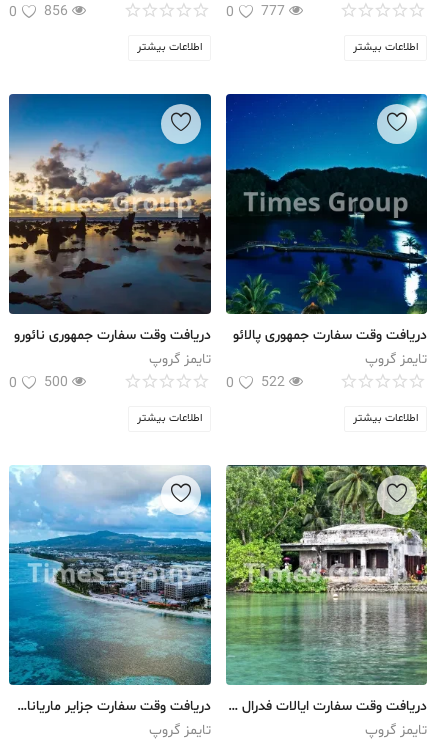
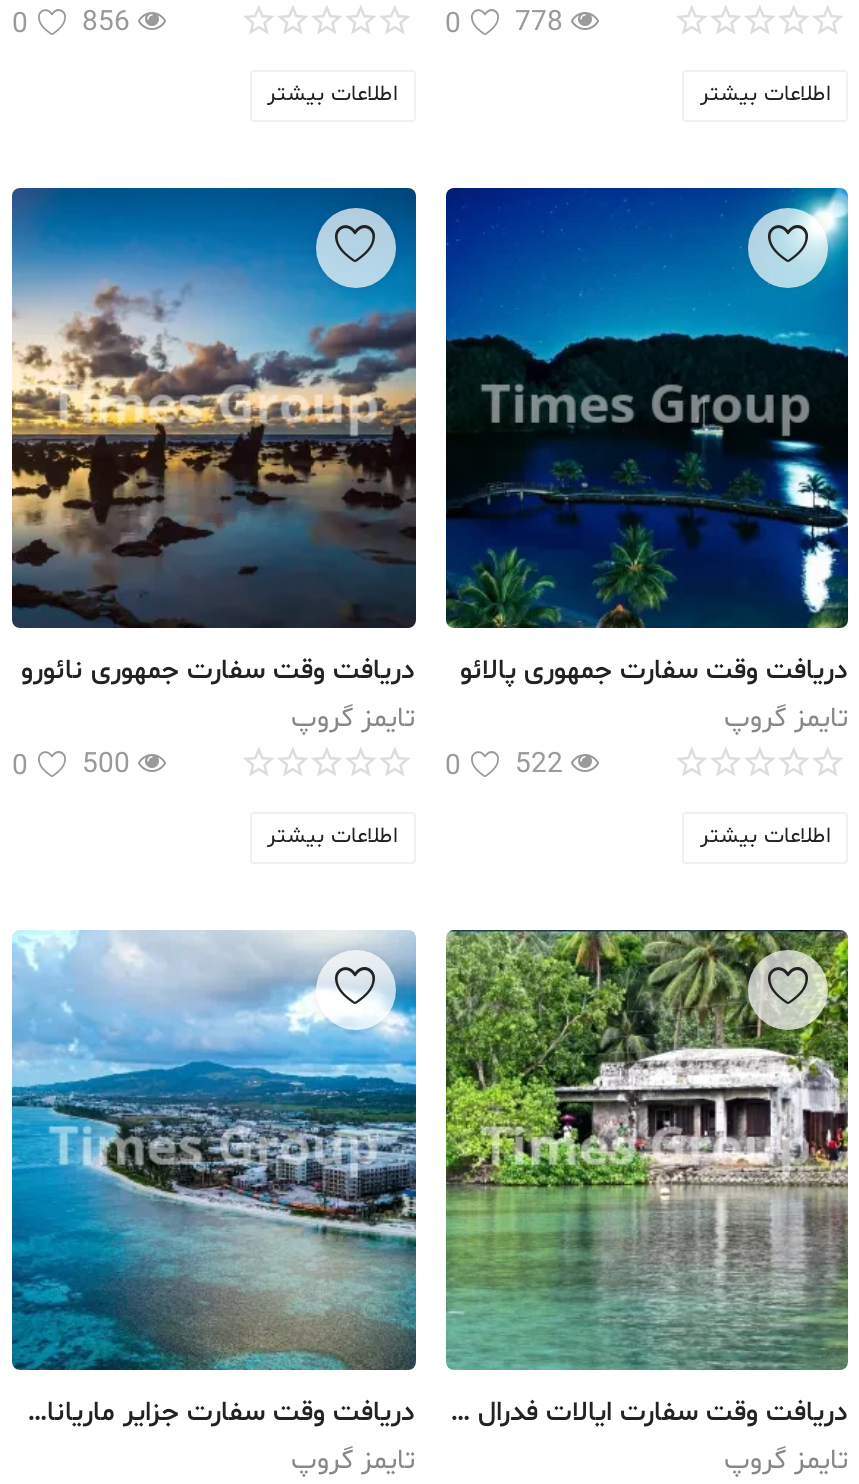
[225,2,284,22] 0 777 -> [445,4,563,44] 0 778

